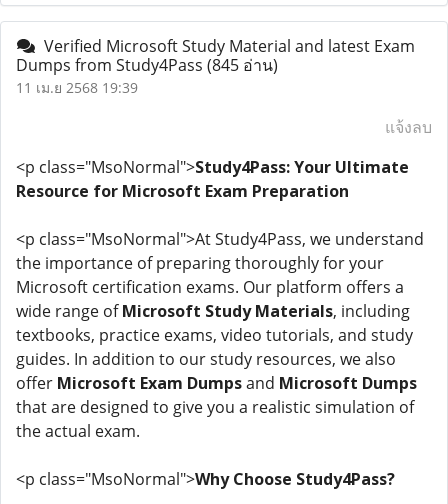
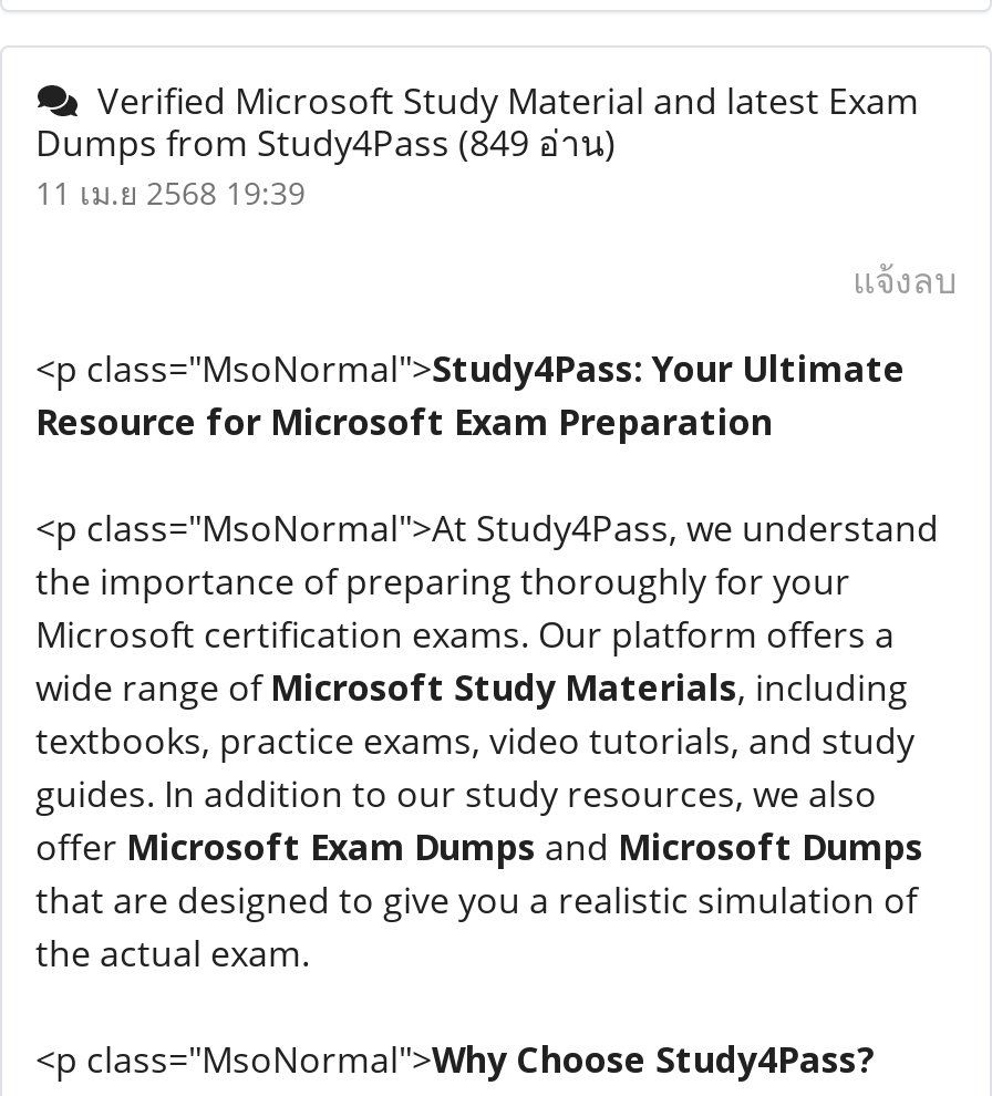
[16,54,278,76] Dumps from Study4Pass (845 อ่าน) -> [35,118,616,167] Dumps from Study4Pass (849 อ่าน)

